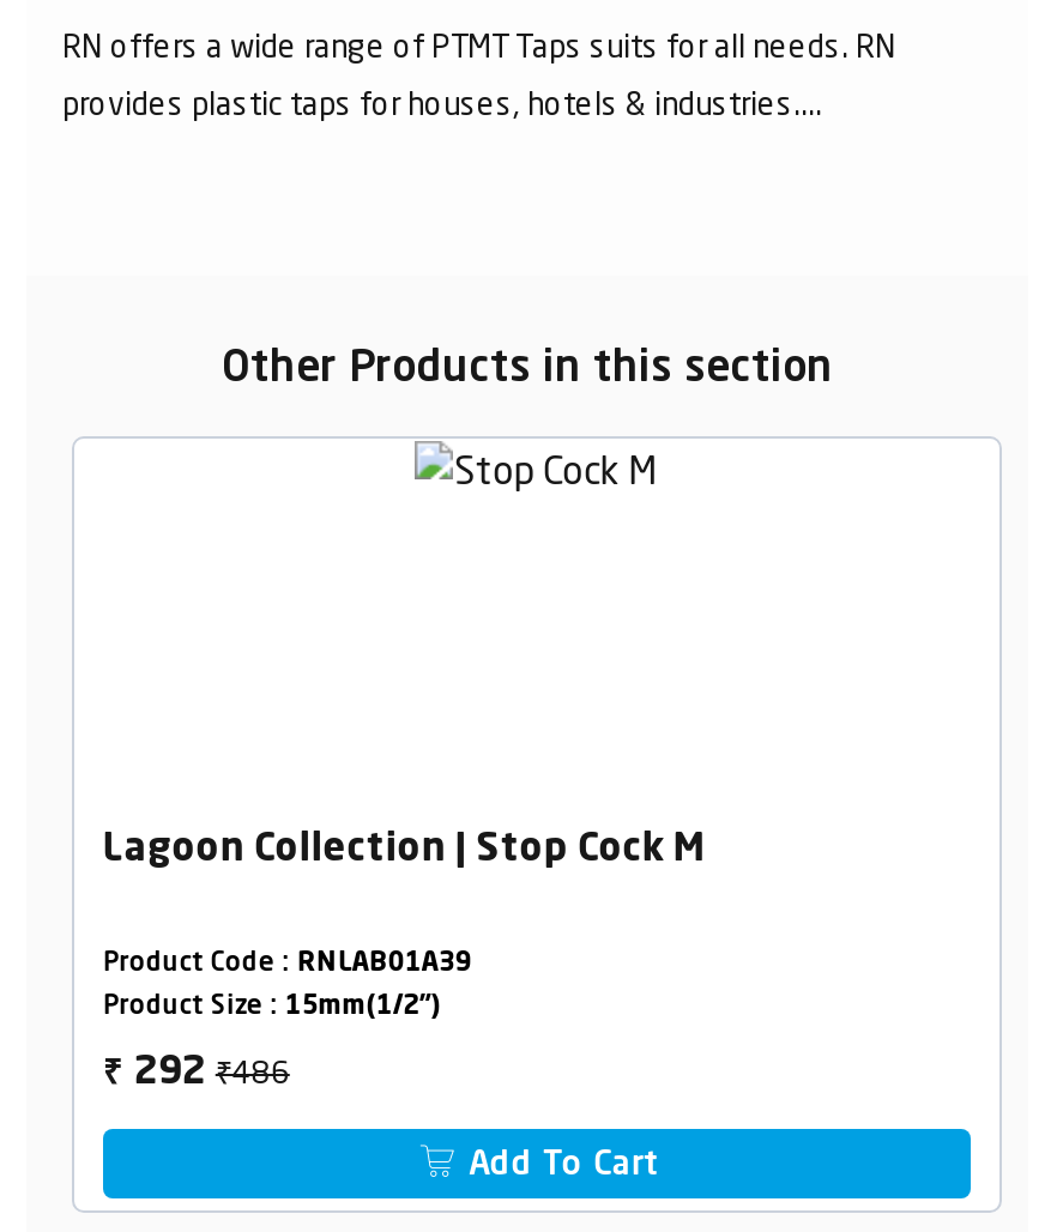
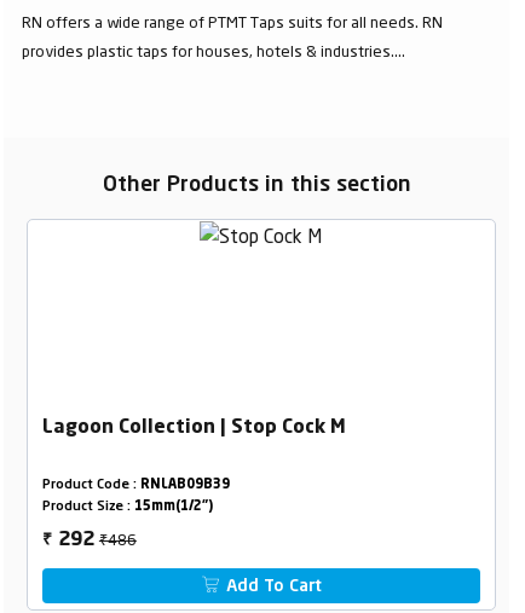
[103,951,472,978] Product Code : RNLAB01A39 -> [42,479,230,492] Product Code : RNLAB09B39

